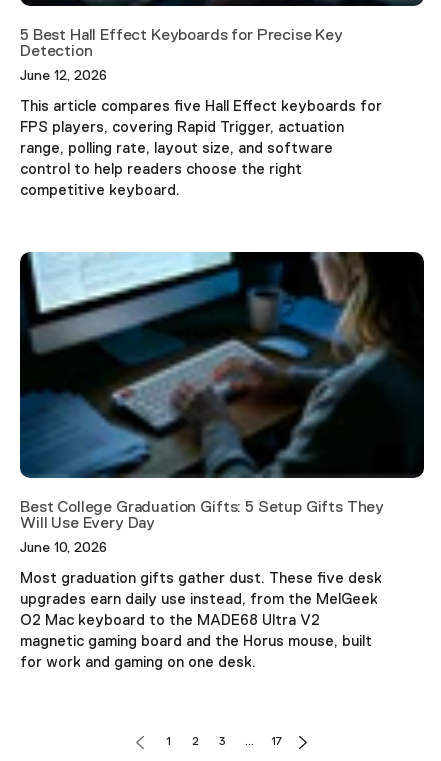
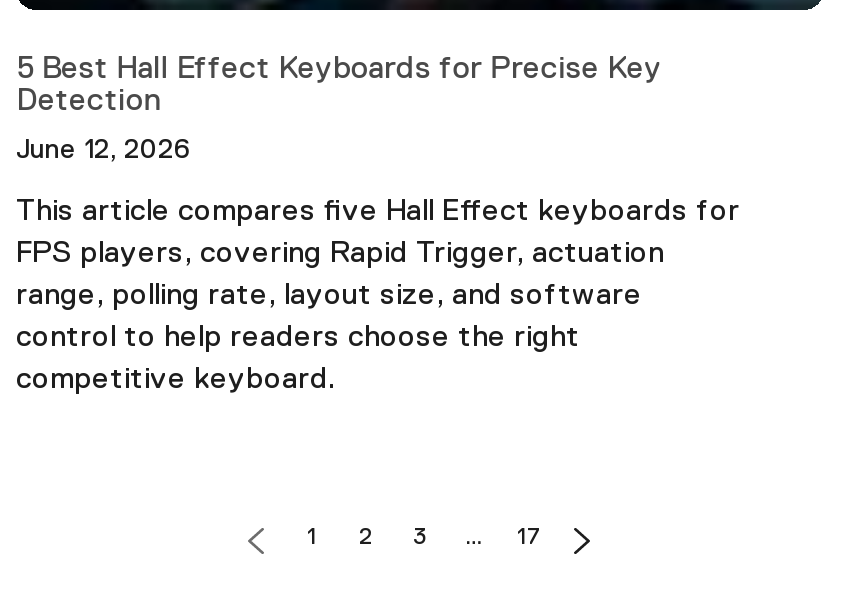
[19,251,425,670] [image] | Best College Graduation Gifts: 5 Setup Gifts They | Will Use Every Day | June 10, 2026 | Most graduation gifts gather dust. These five desk | upgrades earn daily use instead, from the MelGeek | O2 Mac keyboard to the MADE68 Ultra V2 | magnetic gaming board and the Horus mouse, built | for work and gaming on one desk. -> none

